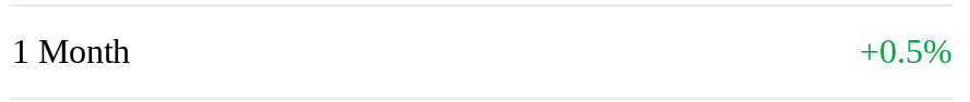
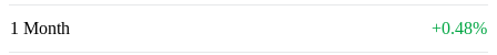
[860,33,951,70] +0.5% -> [432,19,487,38] +0.48%

